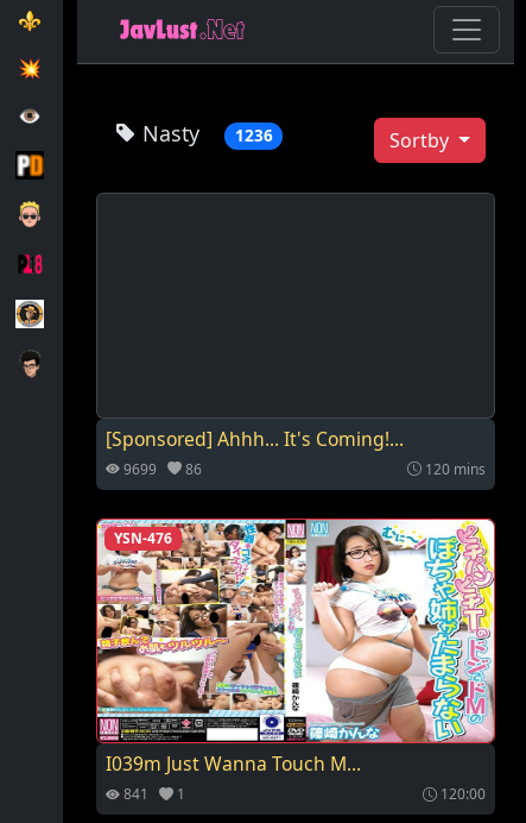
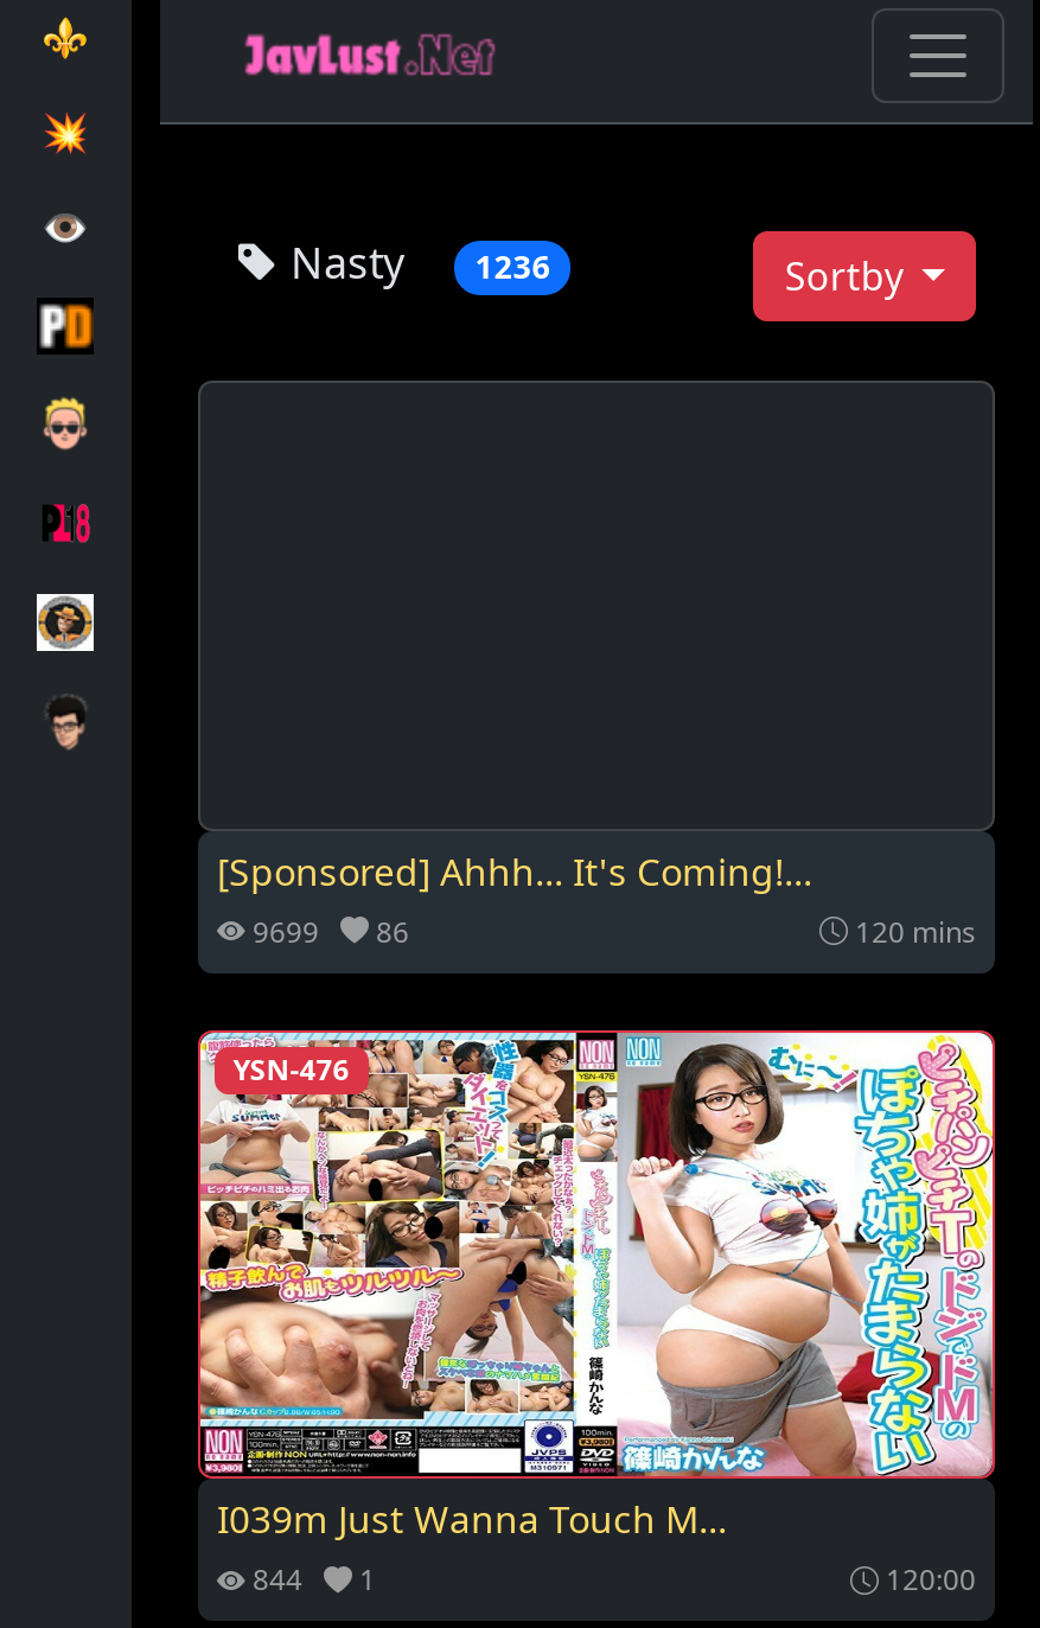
[120,784,185,805] 841 1 -> [245,1560,376,1601] 844 1

